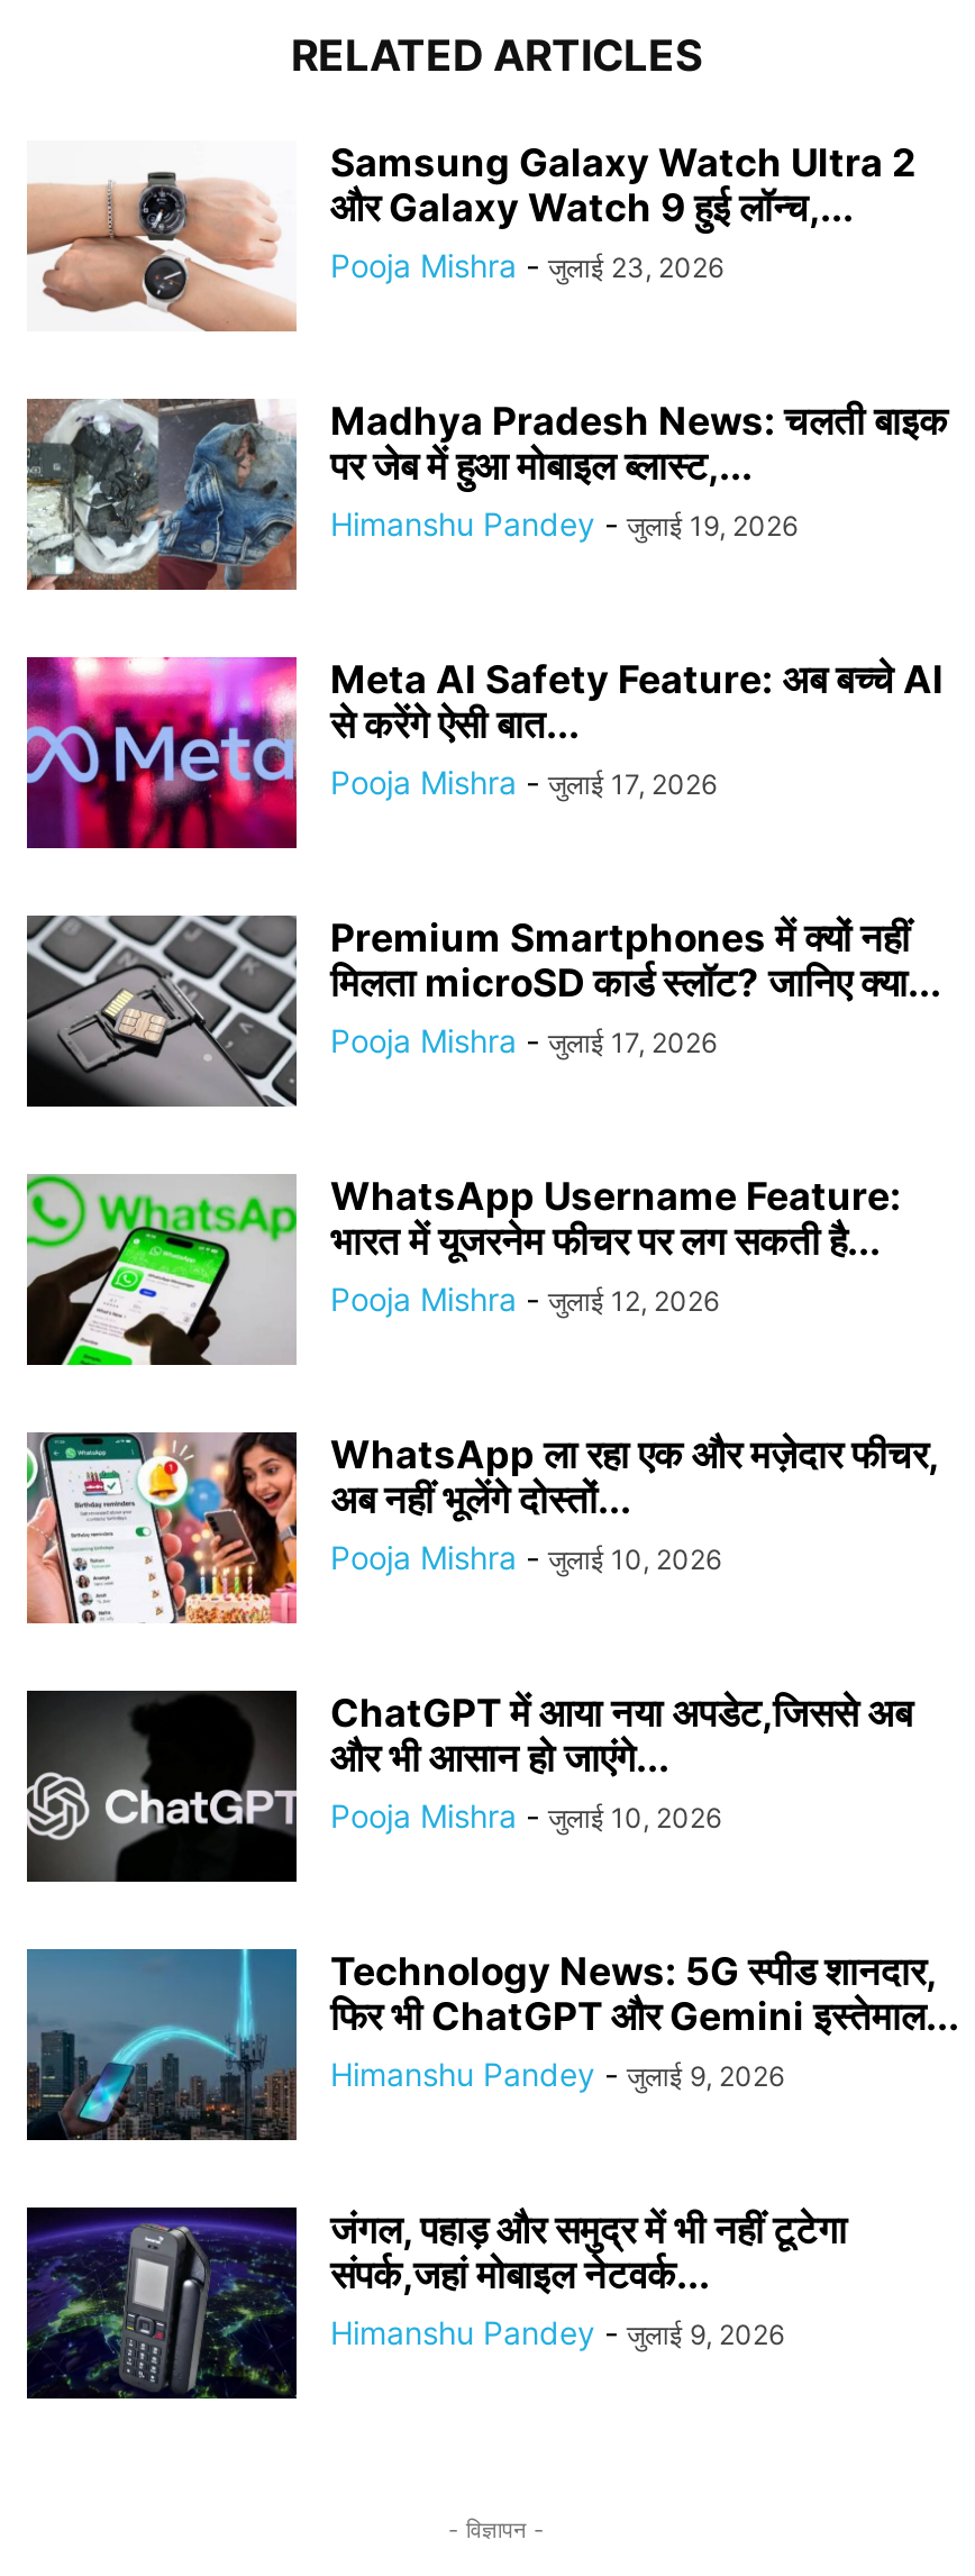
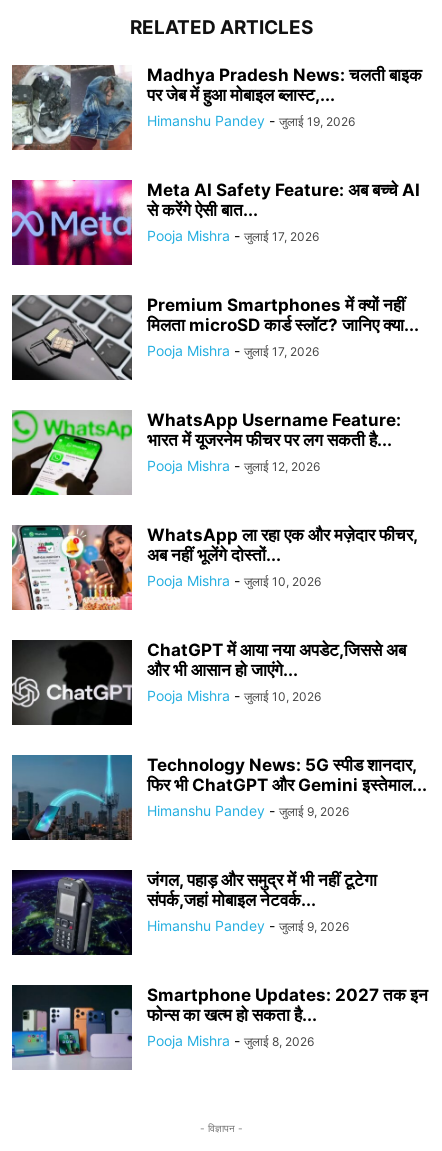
[27,140,917,334] [image] | Samsung Galaxy Watch Ultra 2 | और Galaxy Watch 9 हुई लॉन्च,... | Pooja Mishra - जुलाई 23, 2026 -> none
moved [22,394,959,2351] -> [10,63,427,934]: [image] | Madhya Pradesh News: चलती बाइक | पर जेब में हुआ मोबाइल ब्लास्ट,... | ... | संपर्क,जहां मोबाइल नेटवर्क... | Himanshu Pandey - जुलाई 9, 2026
none -> [11,985,428,1070] [image] | Smartphone Updates: 2027 तक इन | फोन्स का खत्म हो सकता है... | Pooja Mishra - जुलाई 8, 2026

